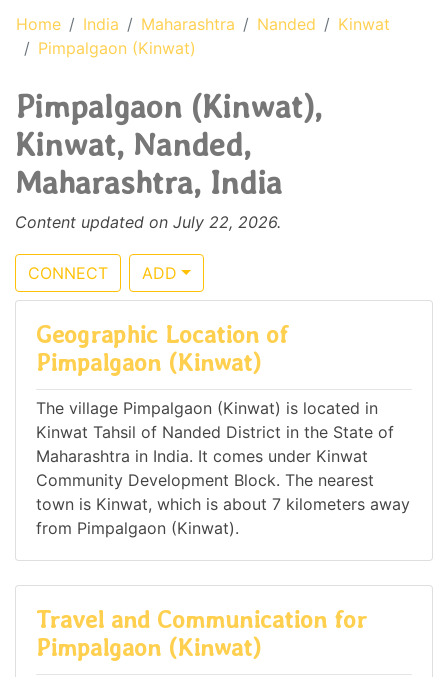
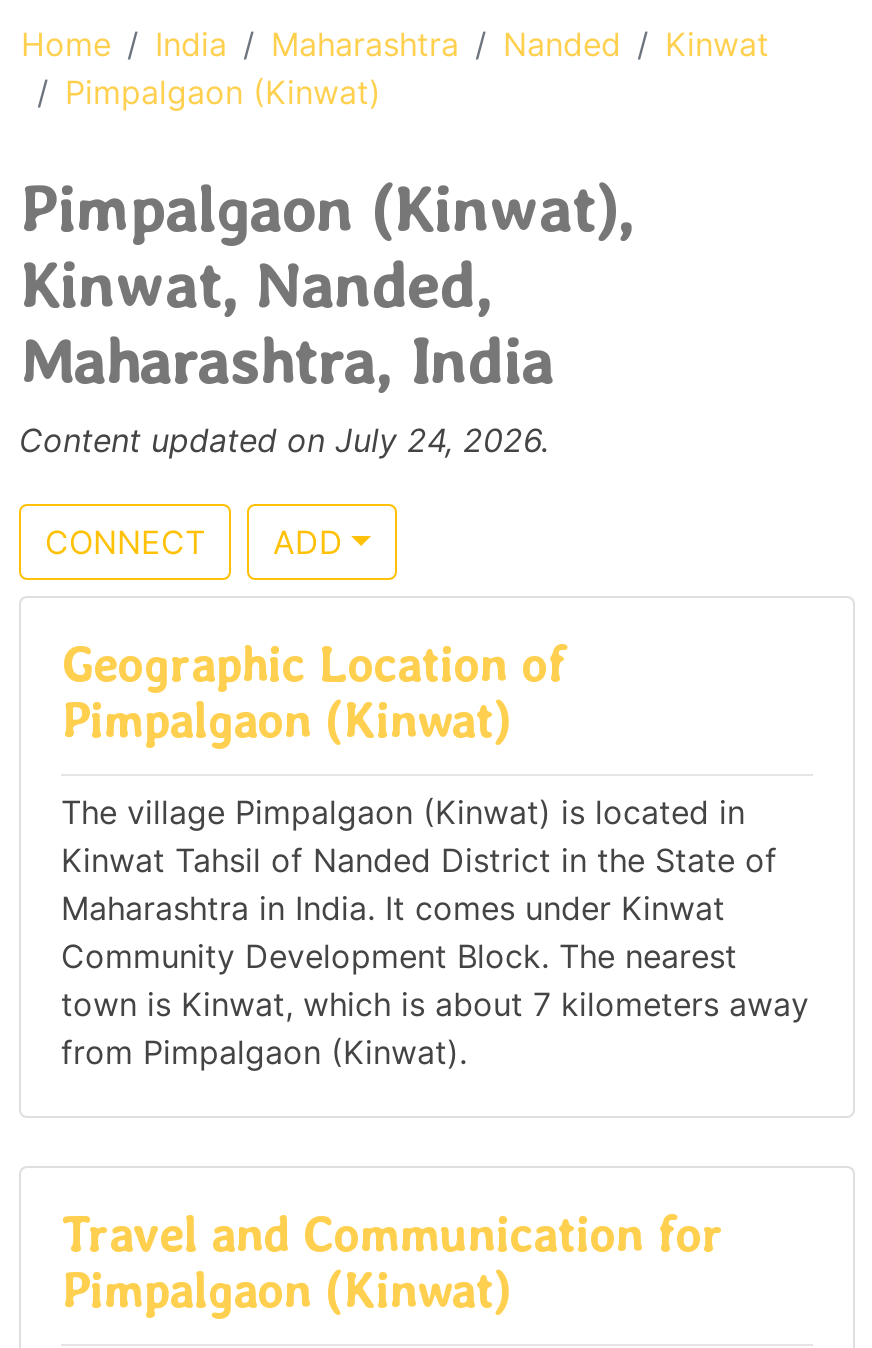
[15,212,281,232] Content updated on July 22, 2026. -> [19,420,549,460] Content updated on July 24, 2026.

